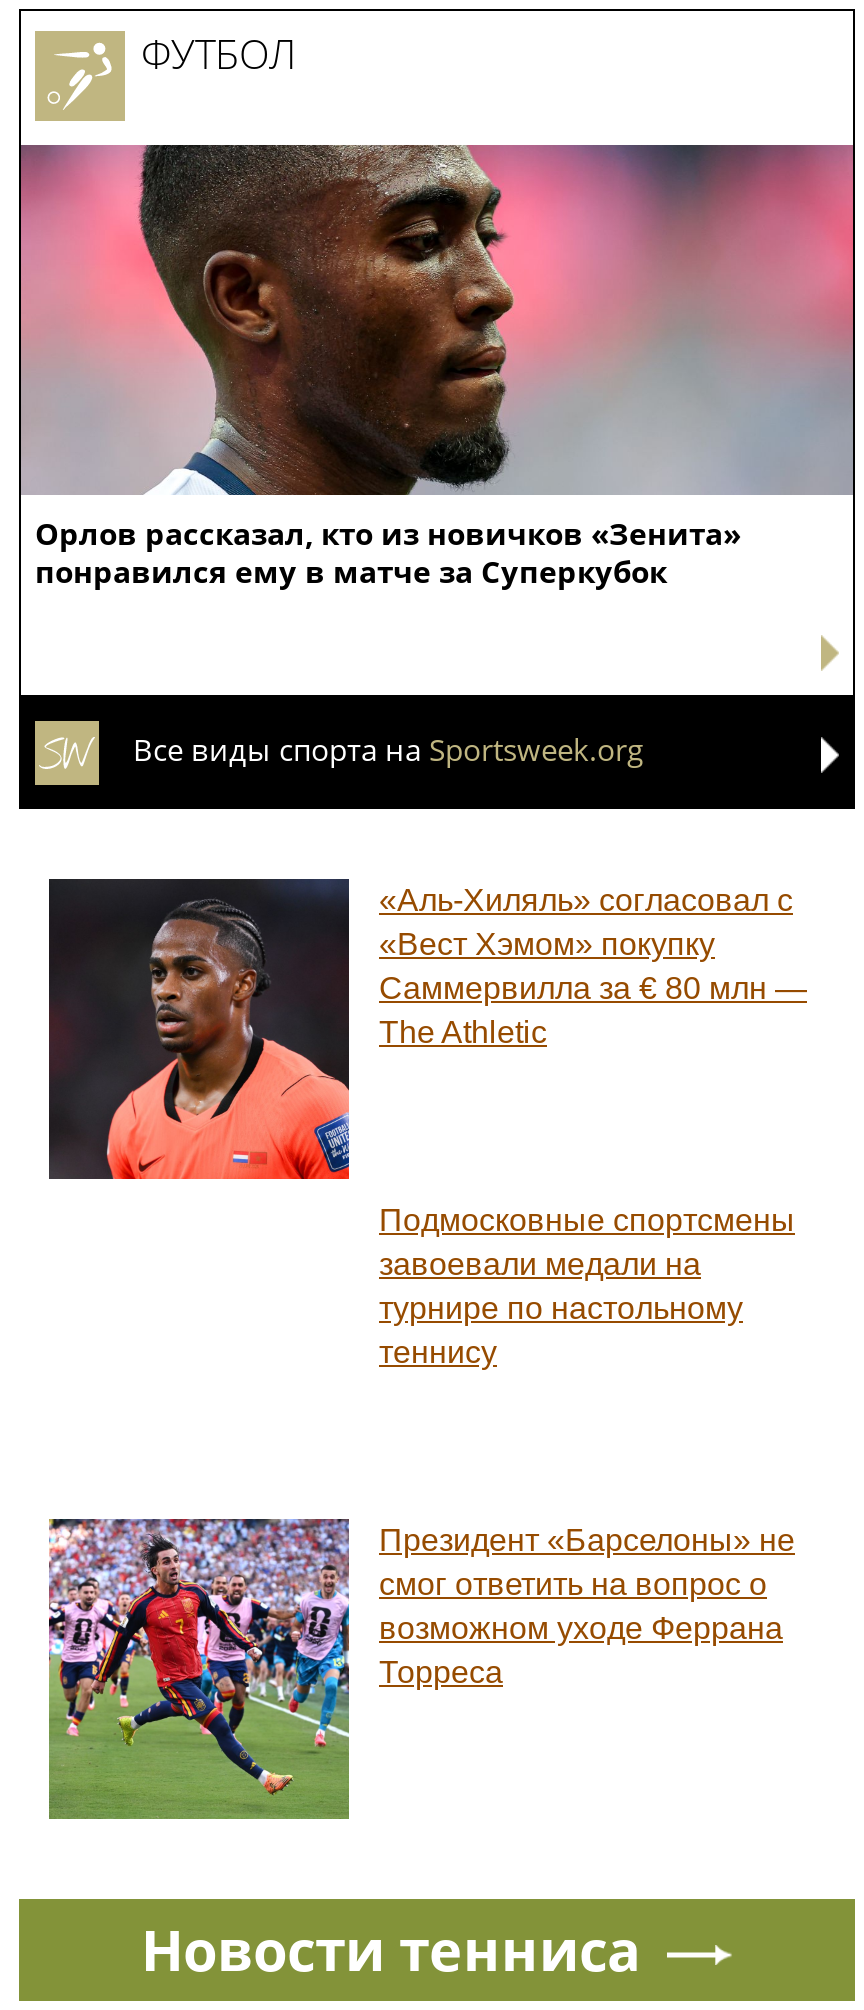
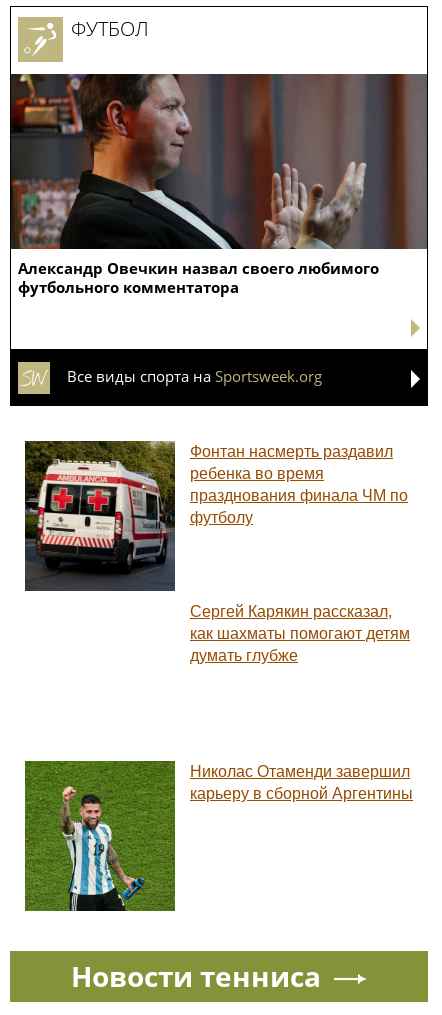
[19,143,855,591] [image] | Орлов рассказал, кто из новичков «Зенита» | понравился ему в матче за Суперкубок -> [10,73,428,297] [image] | Александр Овечкин назвал своего любимого | футбольного комментатора
[49,877,807,1181] [image] | «Аль-Хиляль» согласовал с | «Вест Хэмом» покупку | Саммервилла за € 80 млн — | The Athletic -> [25,440,408,592] [image] | Фонтан насмерть раздавил | ребенка во время | празднования финала ЧМ по | футболу
[379,1203,795,1369] Подмосковные спортсмены | завоевали медали на | турнире по настольному | теннису -> [190,603,410,664] Сергей Карякин рассказал, | как шахматы помогают детям | думать глубже
[47,1517,795,1821] [image] | Президент «Барселоны» не | смог ответить на вопрос о | возможном уходе Феррана | Торреса -> [24,760,413,912] [image] | Николас Отаменди завершил | карьеру в сборной Аргентины

